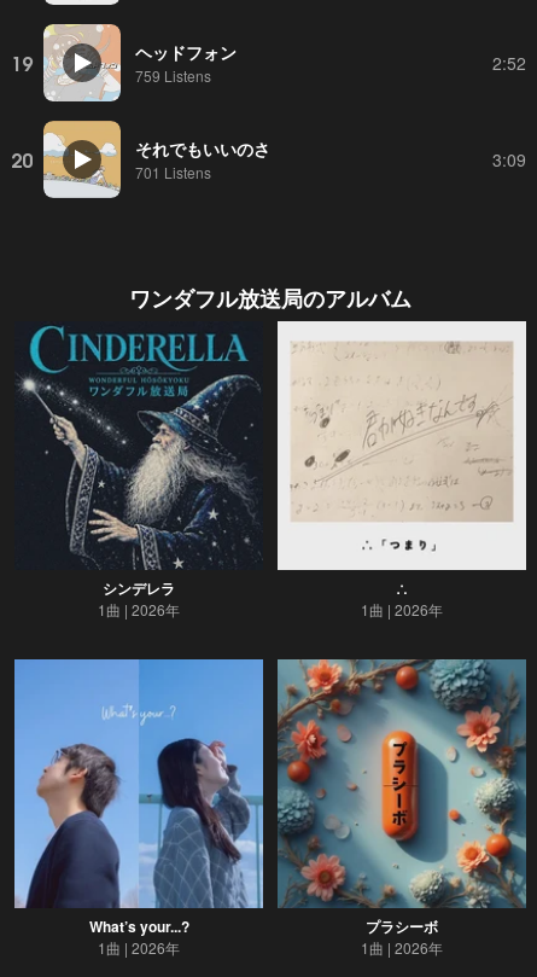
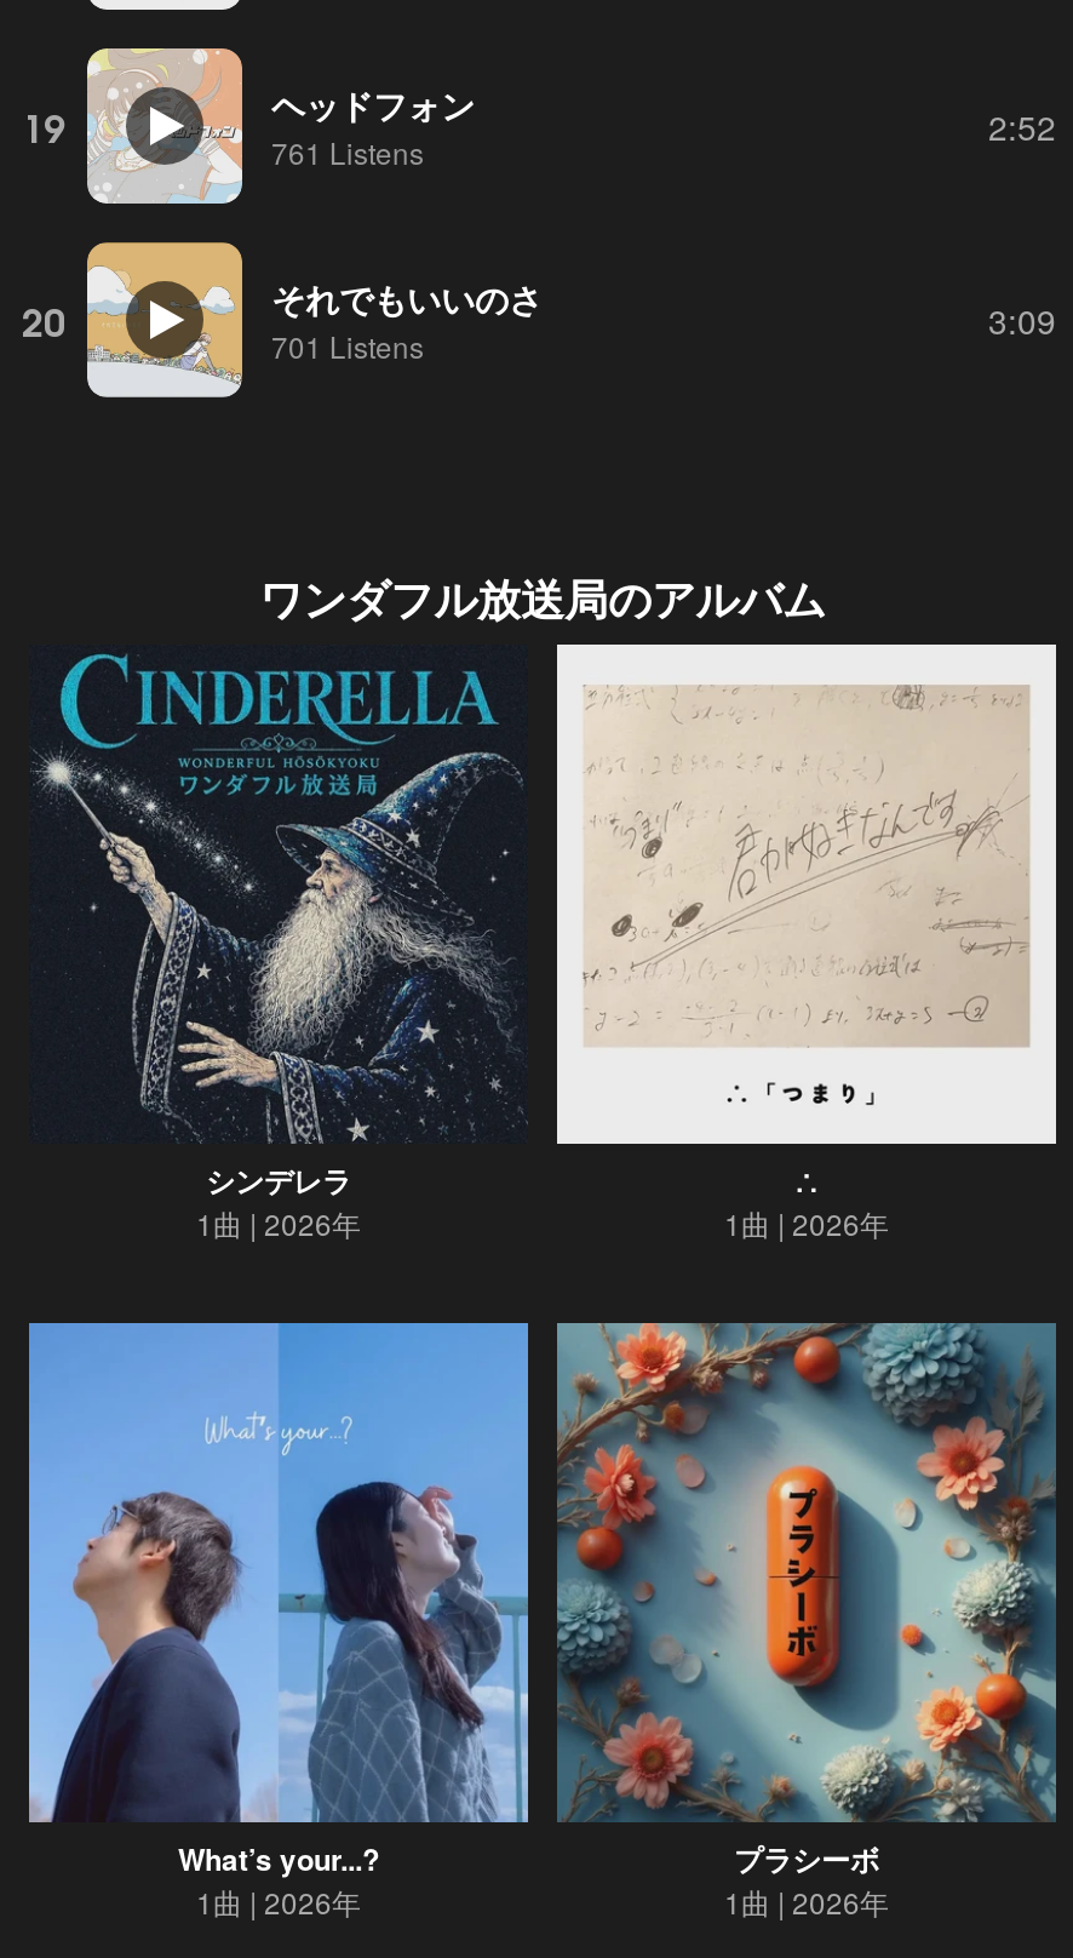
[135,65,211,85] 759 Listens -> [271,130,424,171] 761 Listens

